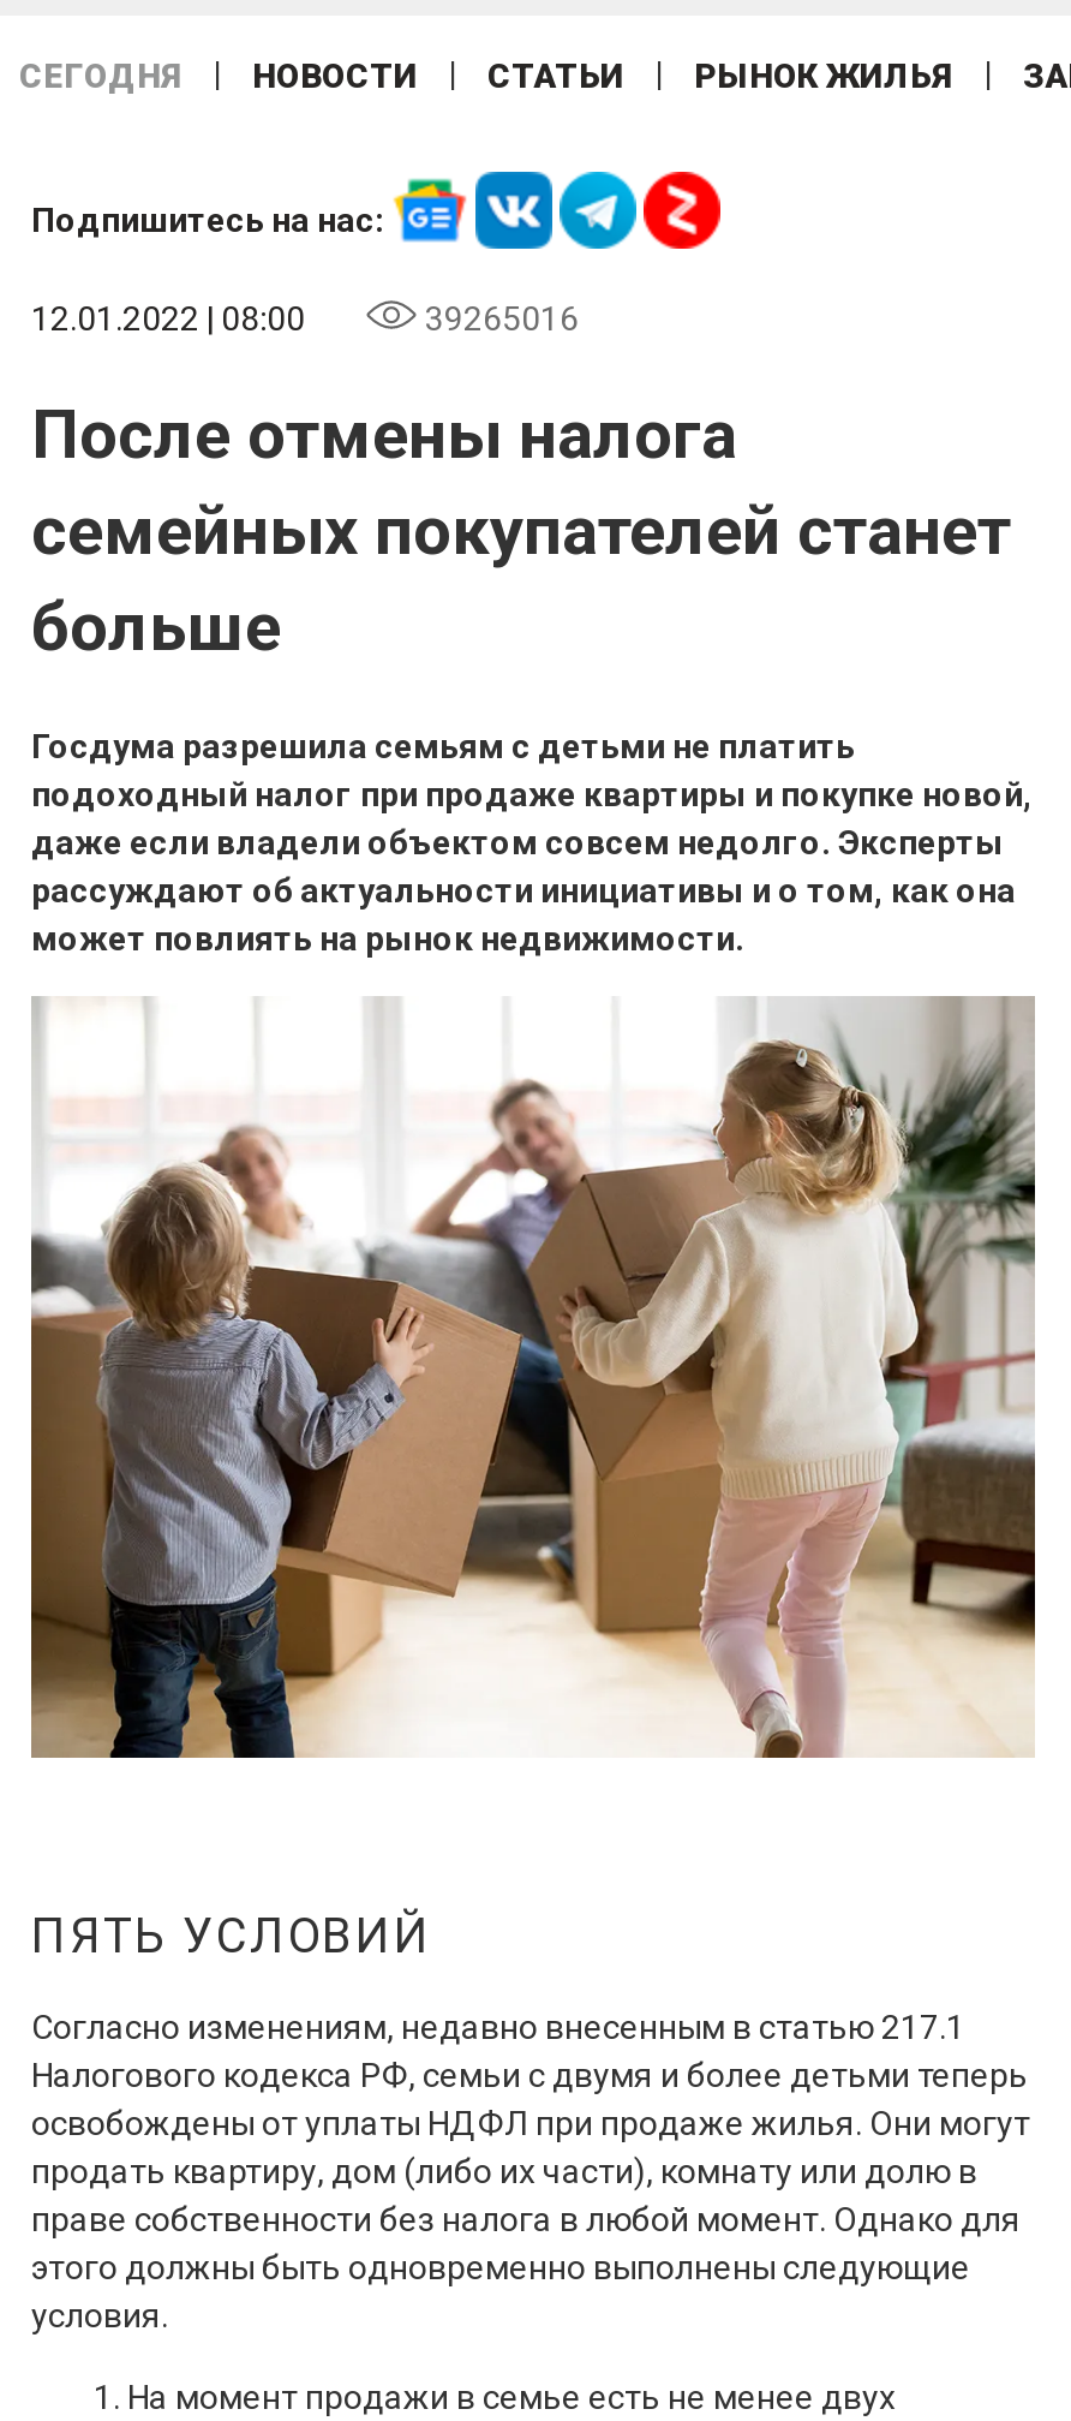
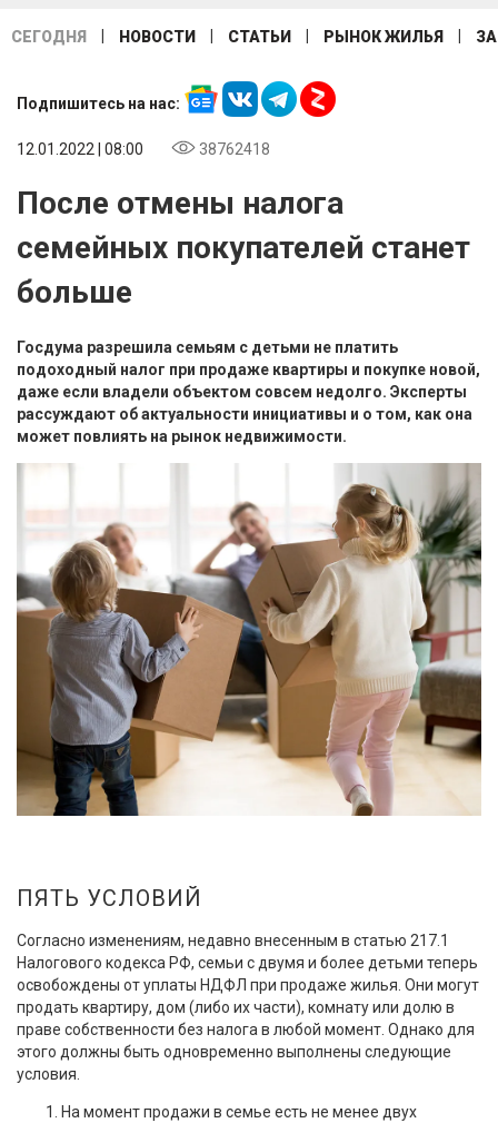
[425,299,579,338] 39265016 -> [199,140,270,158] 38762418

